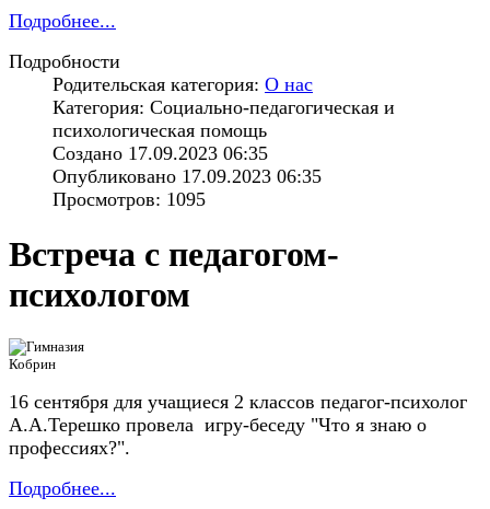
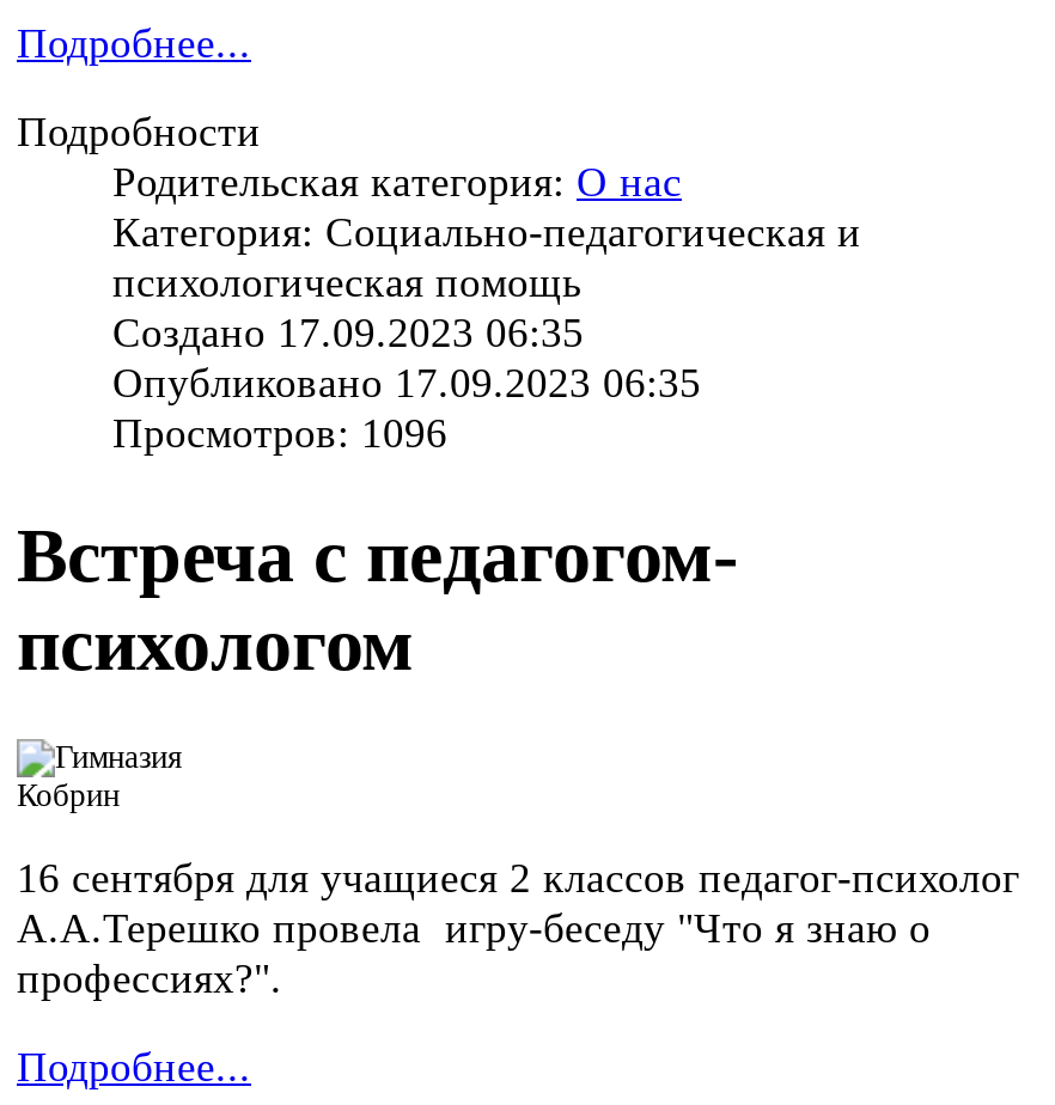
[52,188,206,210] Просмотров: 1095 -> [112,410,447,458] Просмотров: 1096

